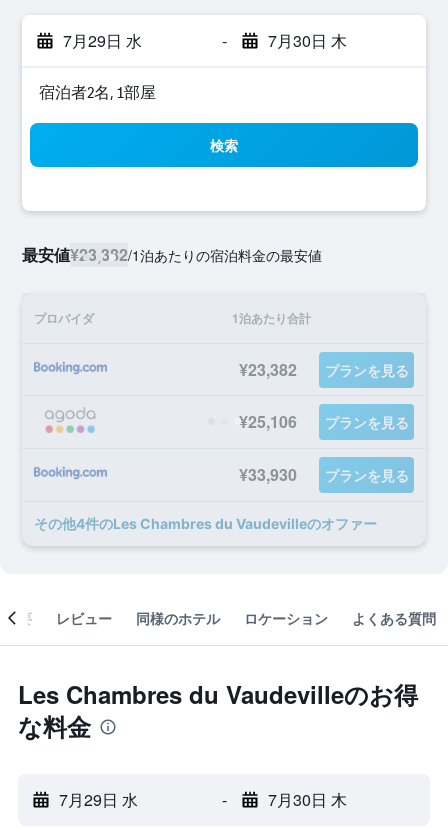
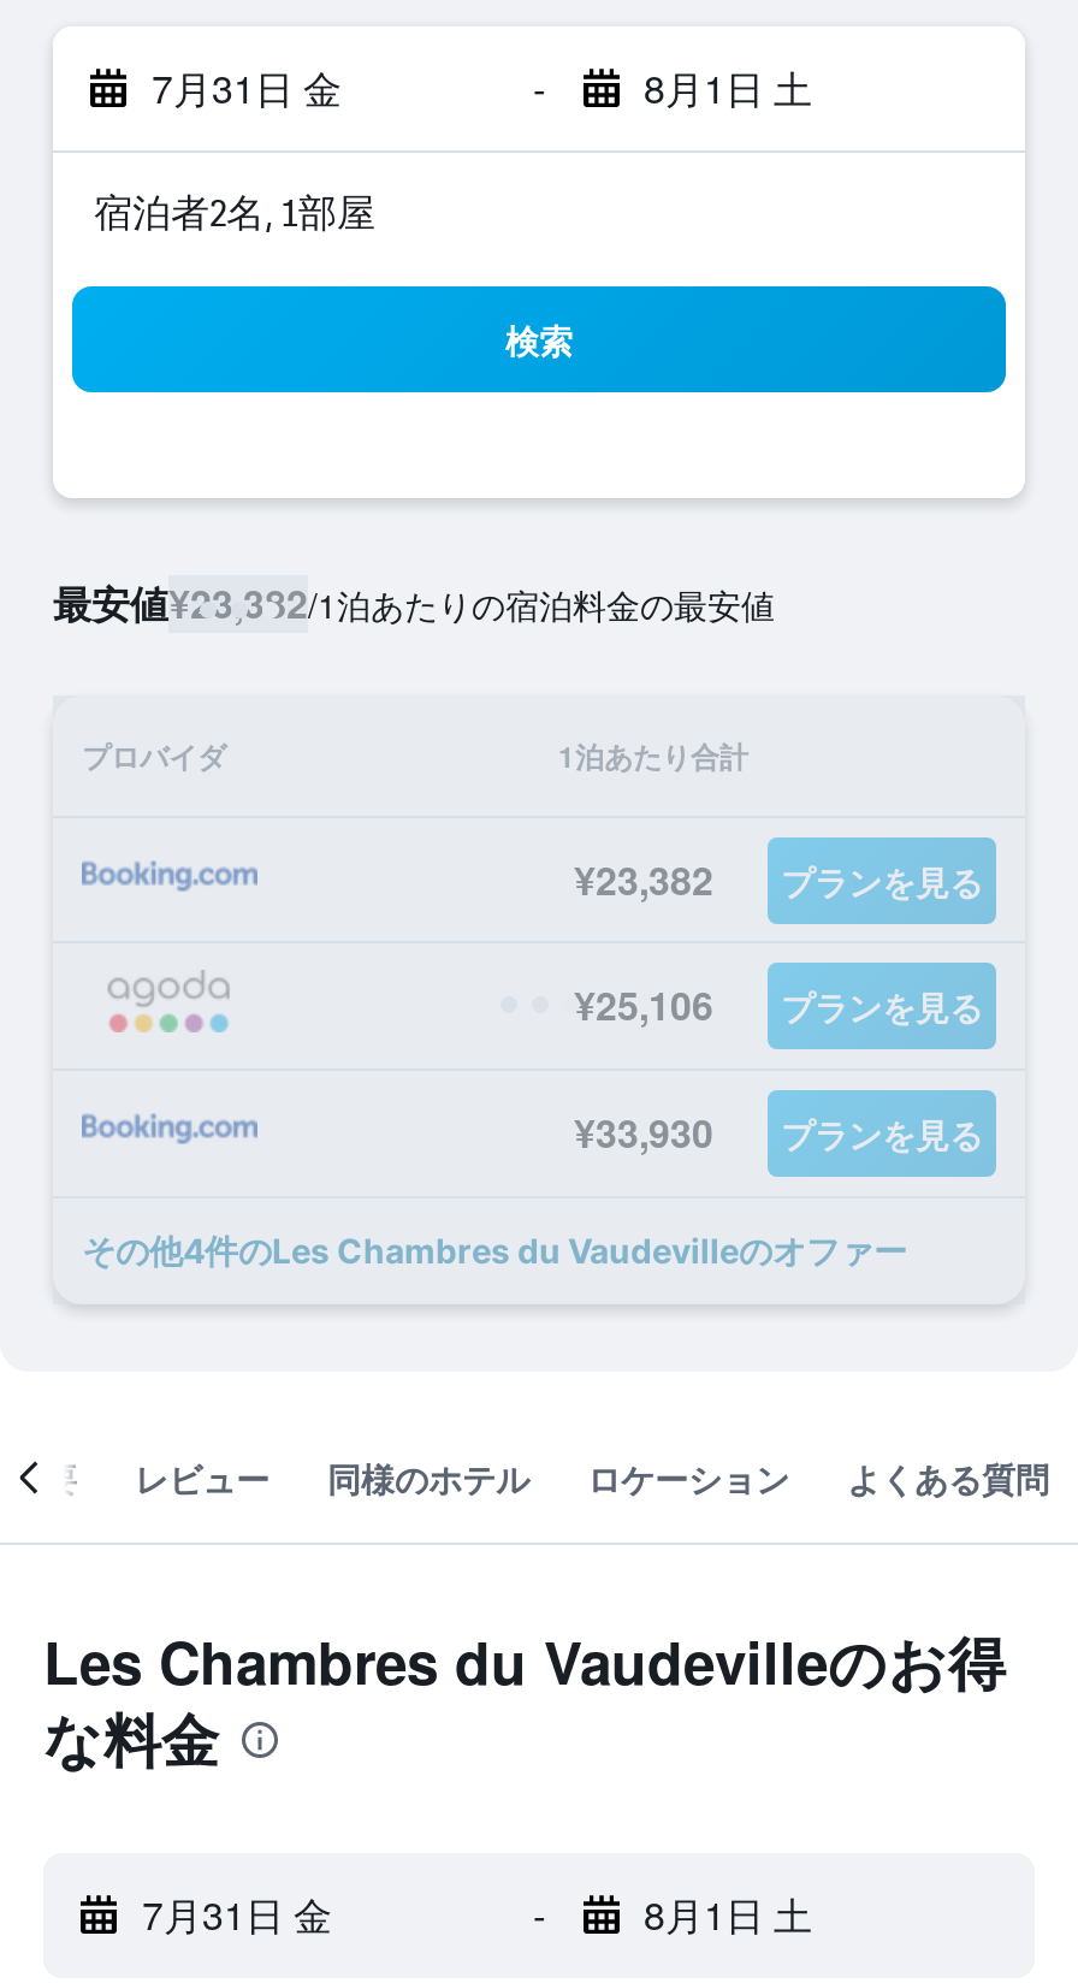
[63,29,142,52] 7月29日 水 -> [152,60,342,116] 7月31日 金
[267,29,346,52] 7月30日 木 -> [644,60,812,116] 8月1日 土
[59,788,138,811] 7月29日 水 -> [142,1887,332,1942] 7月31日 金
[267,788,346,811] 7月30日 木 -> [644,1887,812,1942] 8月1日 土

